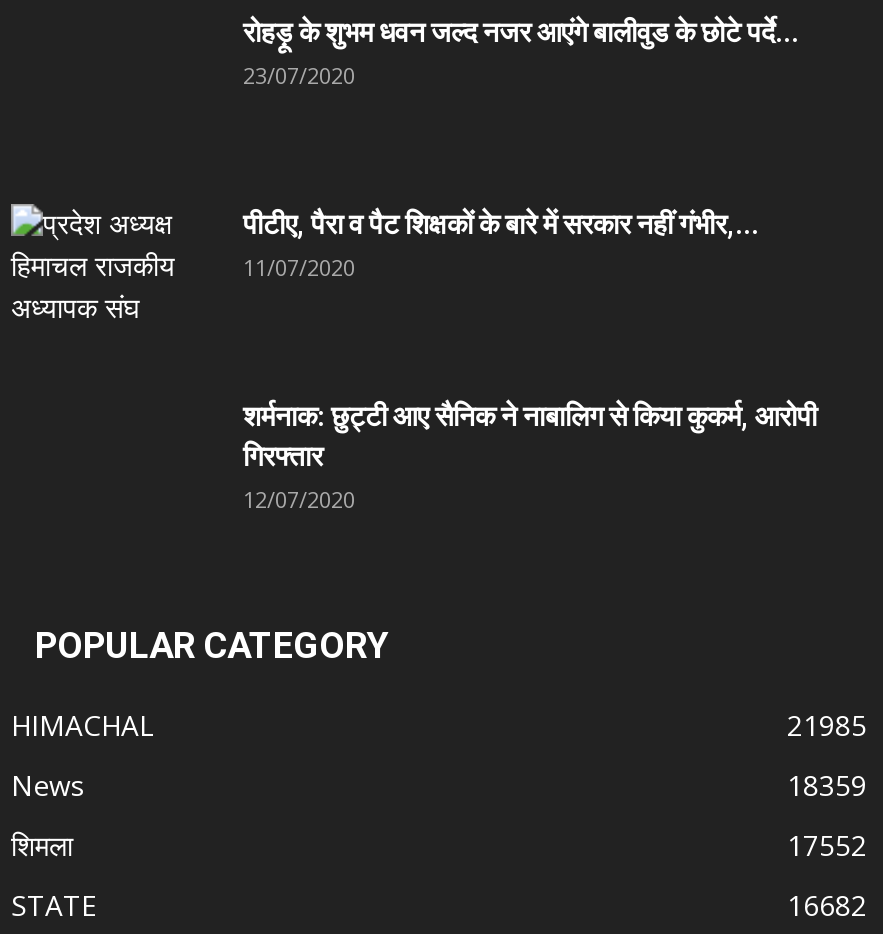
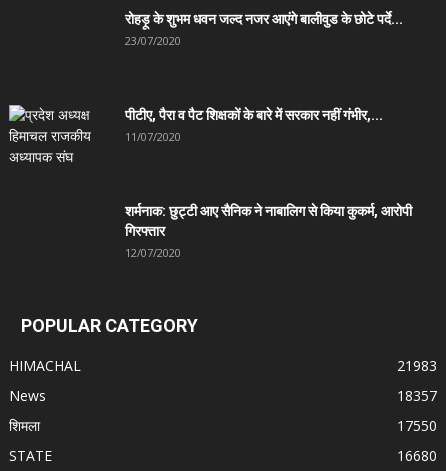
[787,706,867,744] 21985 -> [397,356,437,375] 21983
[787,766,867,804] 18359 -> [397,386,437,405] 18357
[787,826,867,864] 17552 -> [397,416,437,435] 17550
[787,886,867,924] 16682 -> [397,446,437,465] 16680

